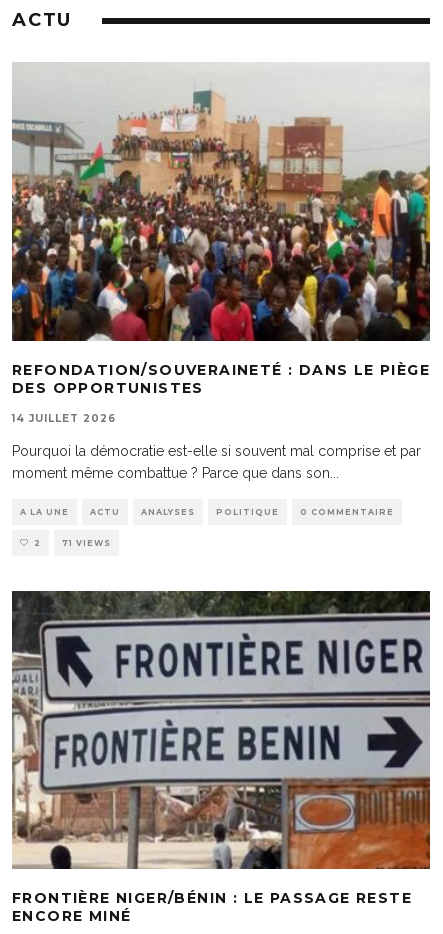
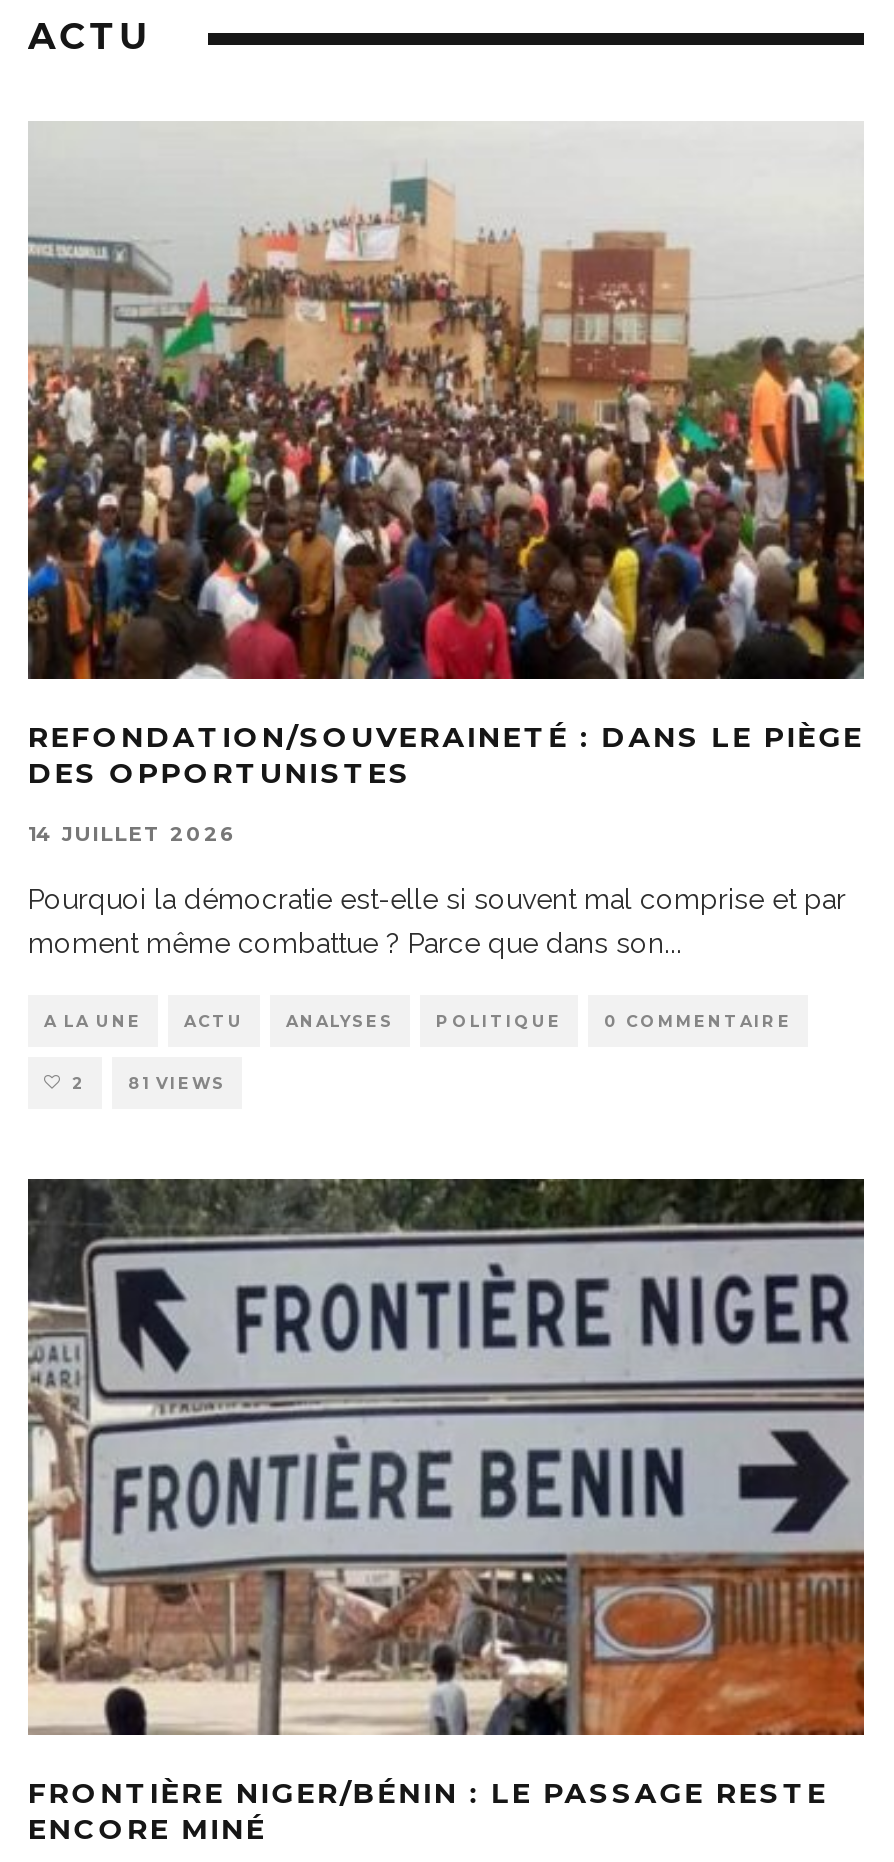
[62,538,111,548] 71 VIEWS -> [128,1072,226,1092] 81 VIEWS

